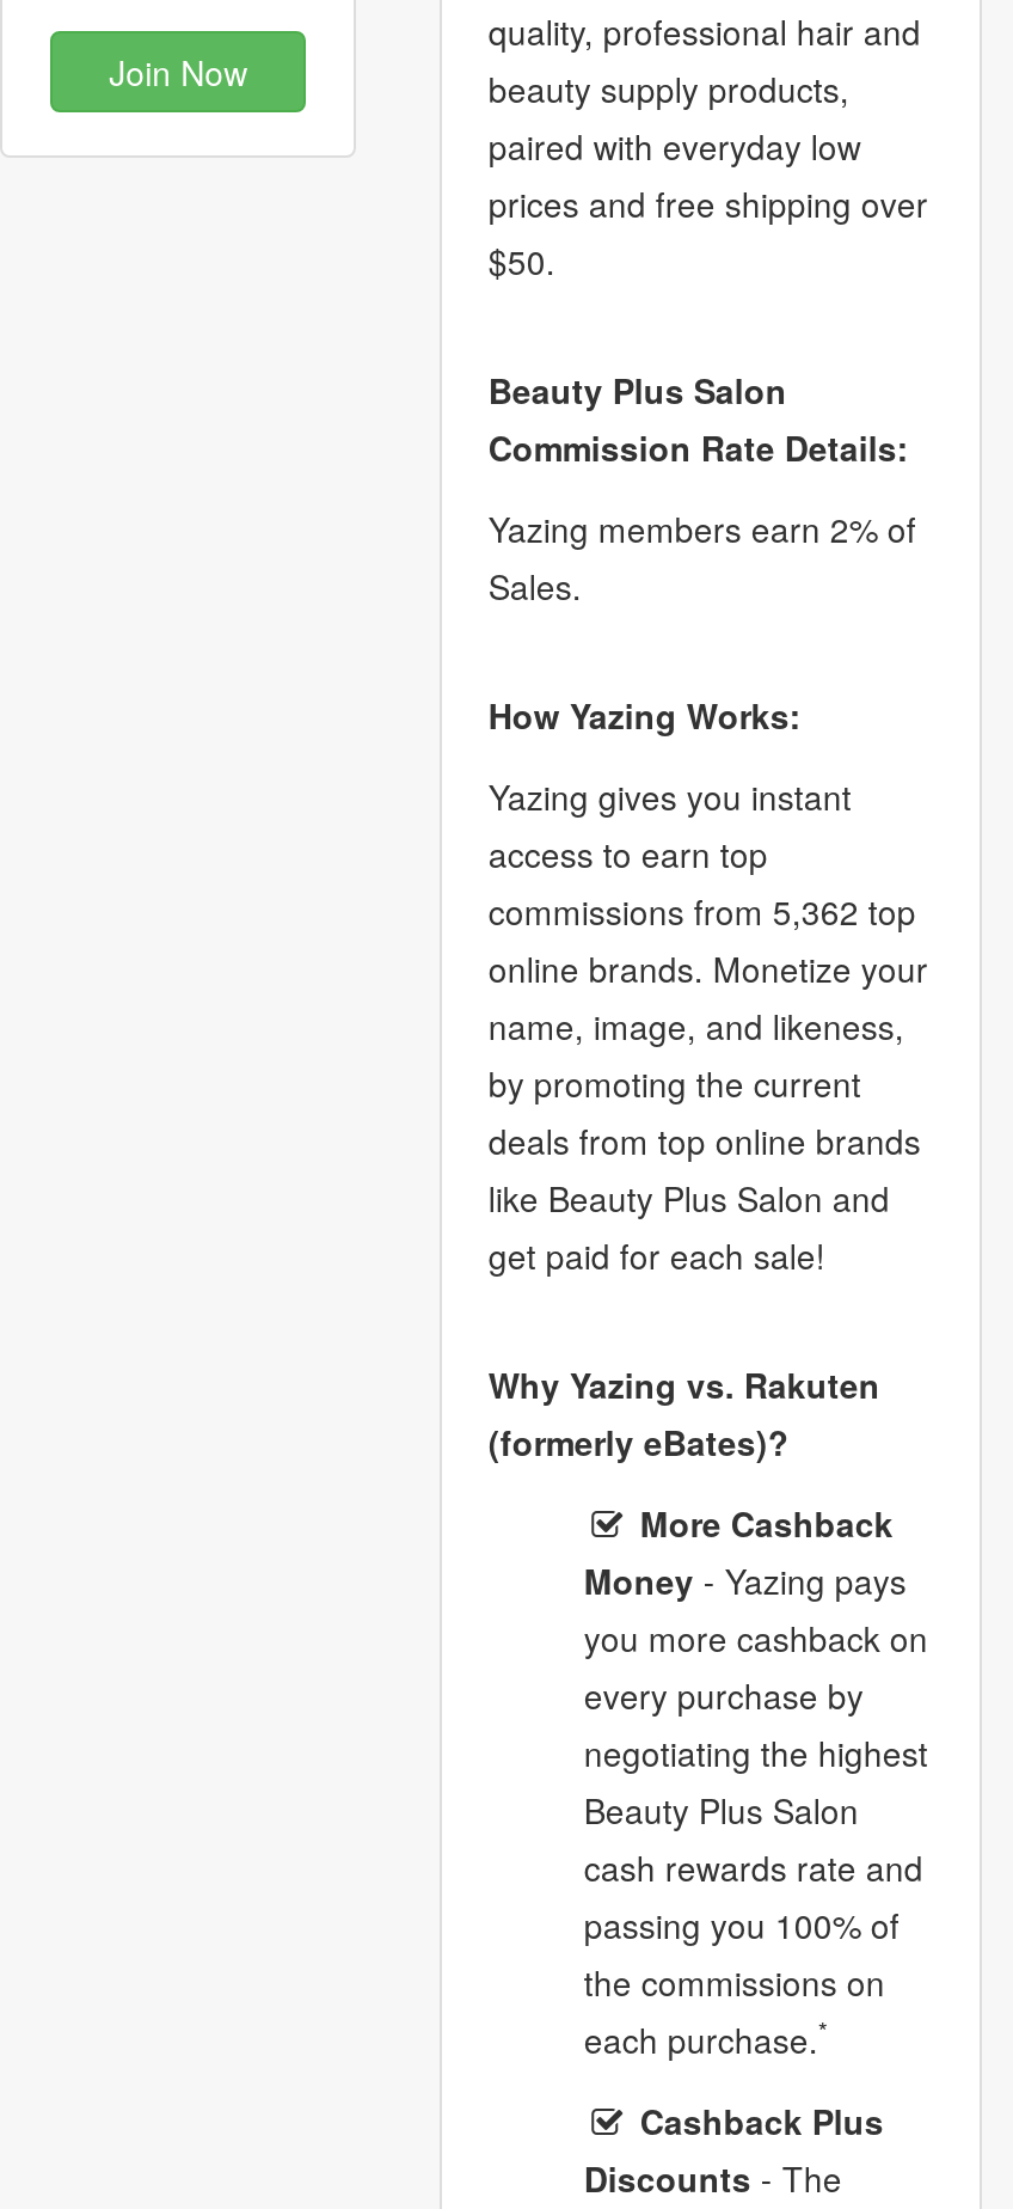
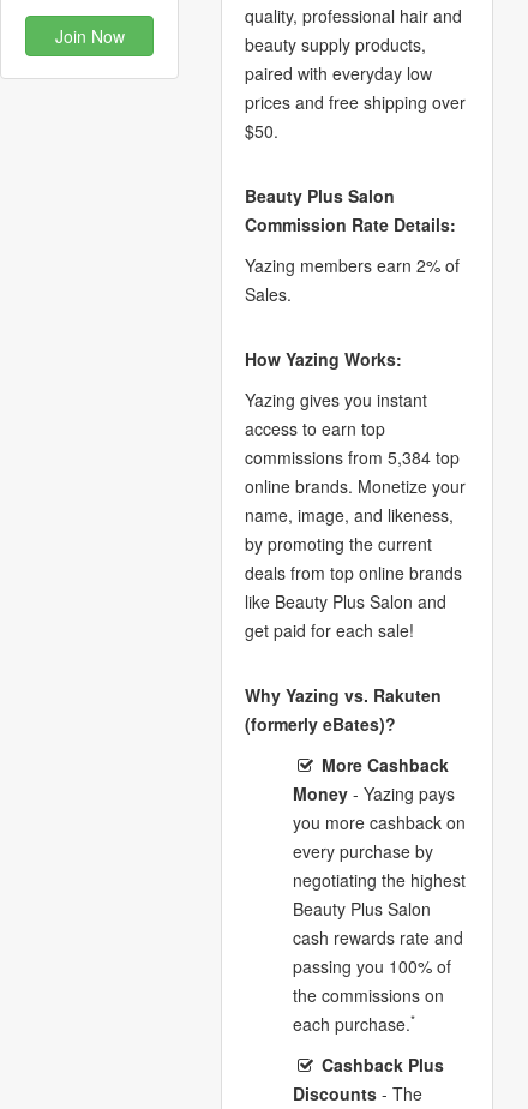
[488,887,916,935] commissions from 5,362 top -> [245,445,460,469] commissions from 5,384 top

